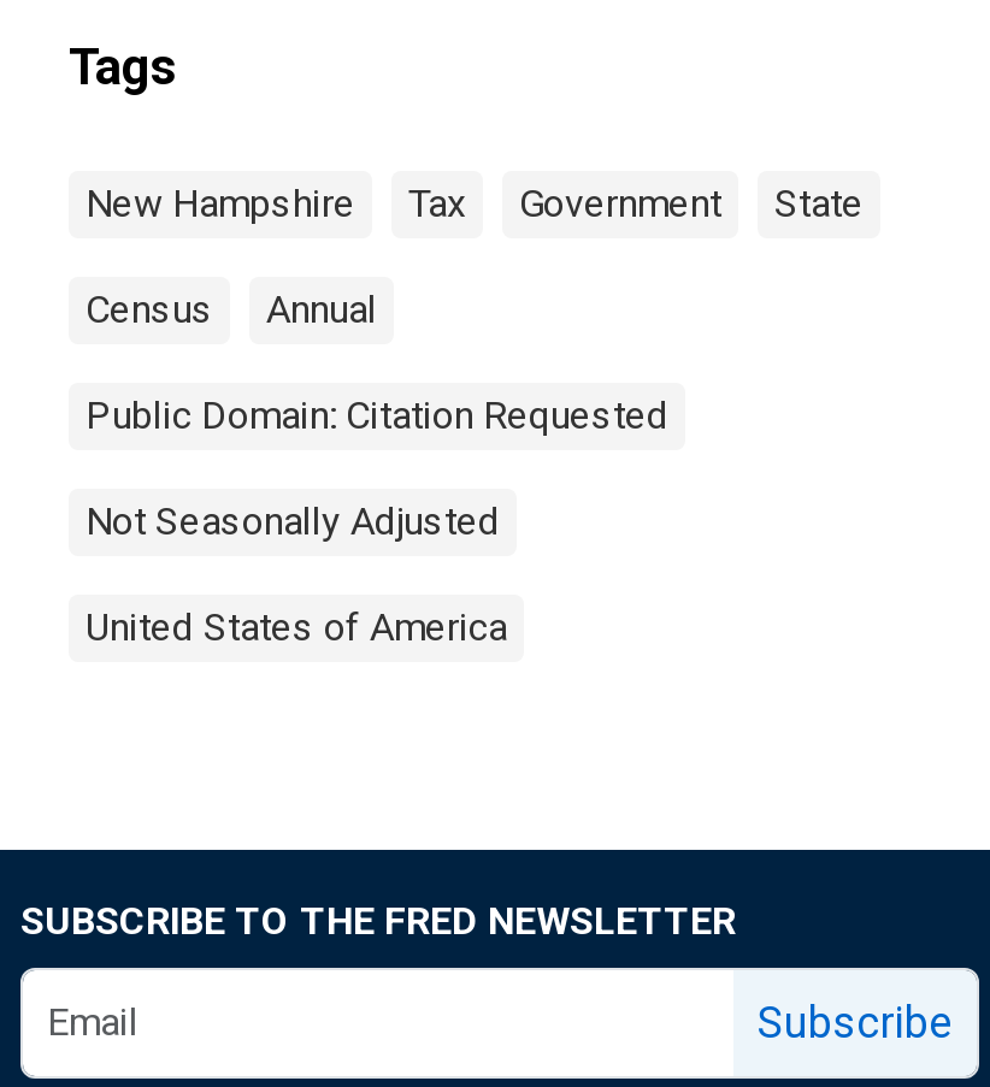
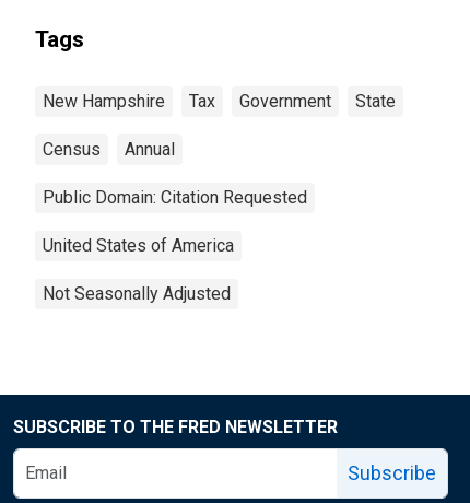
moved [86,498,500,544] -> [43,283,231,304]: Not Seasonally Adjusted
moved [86,604,507,650] -> [43,235,234,256]: United States of America

